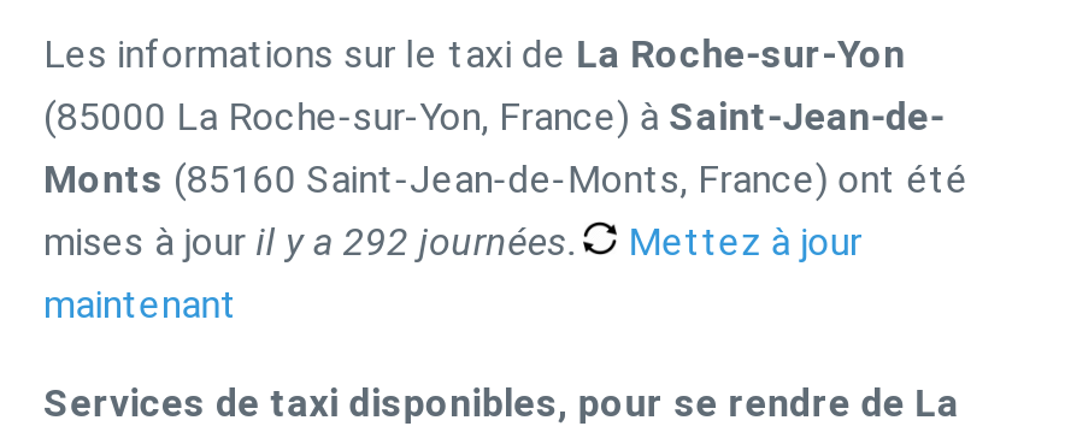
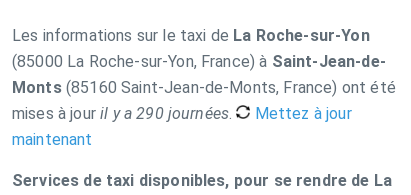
[43,219,584,265] mises à jour il y a 292 journées. -> [12,104,236,123] mises à jour il y a 290 journées.

